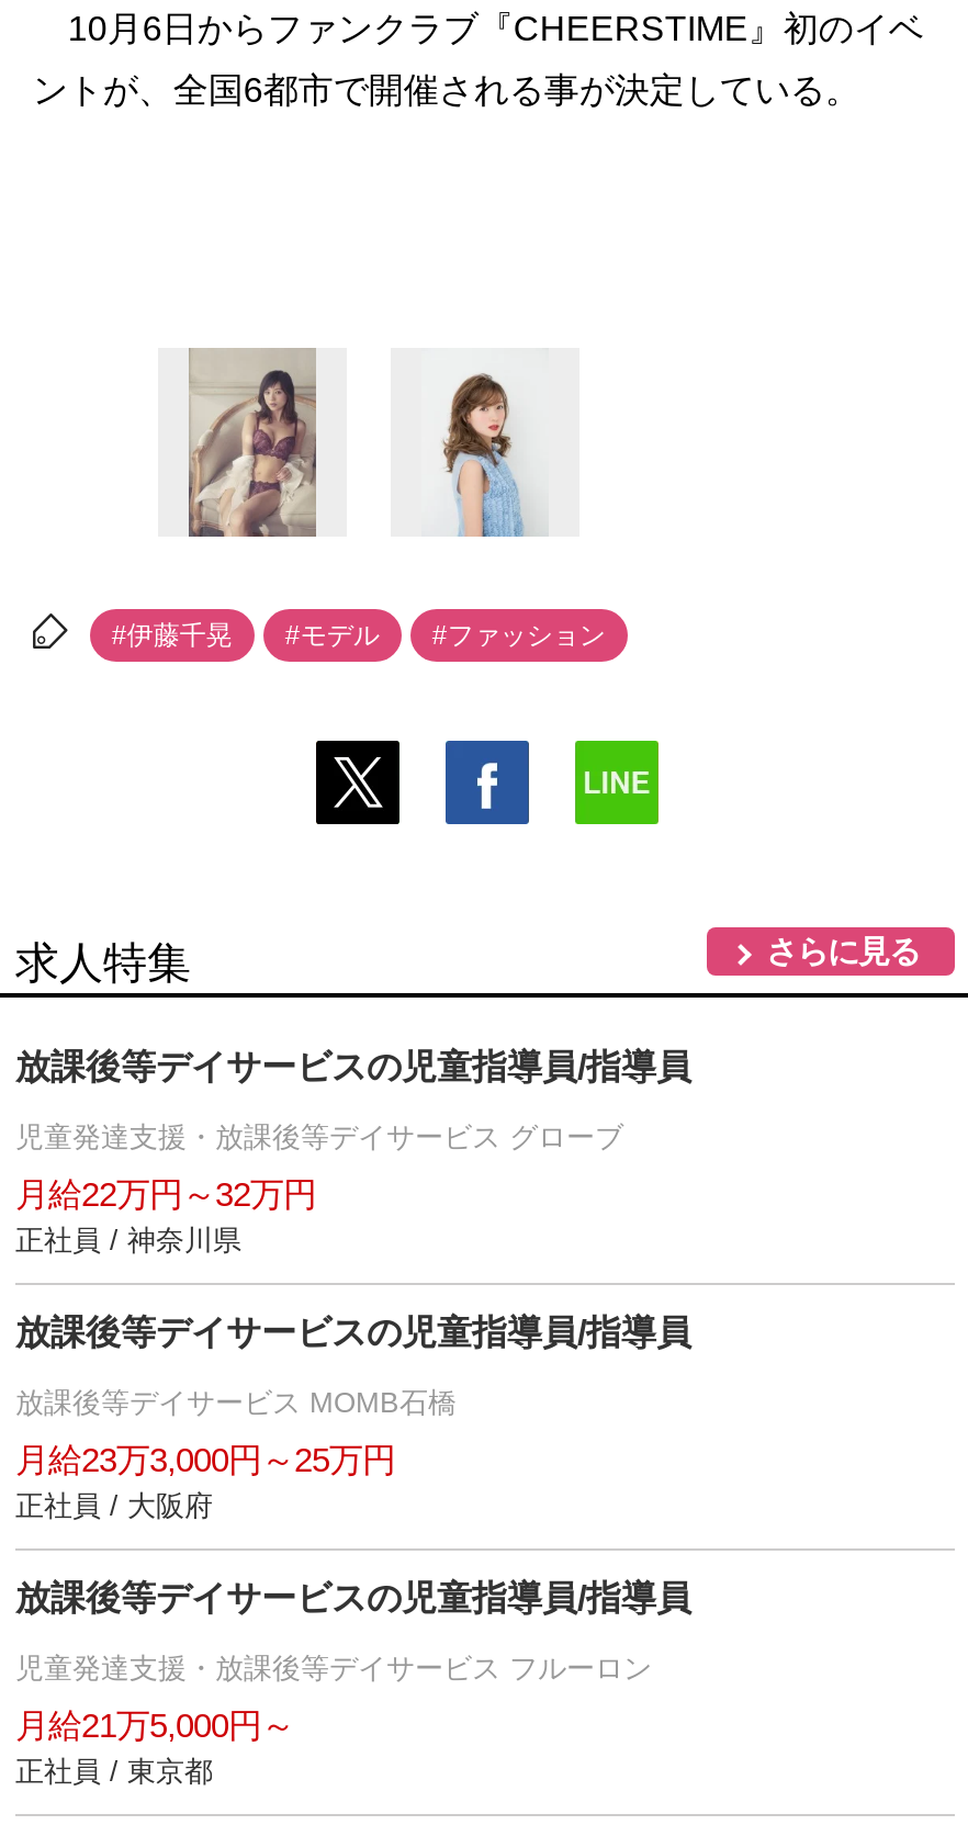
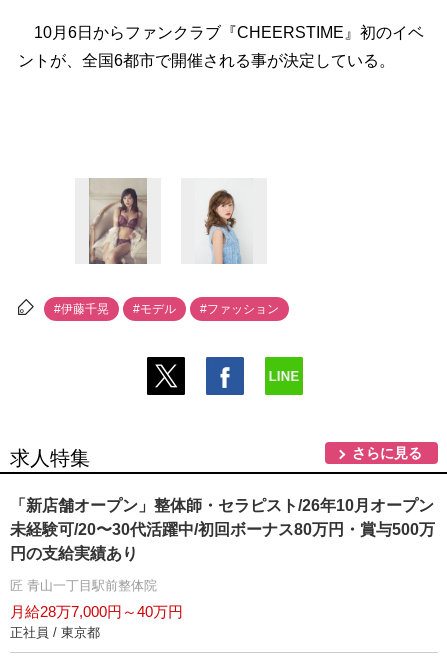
[15,1049,691,1745] 放課後等デイサービスの児童指導員/指導員 | 児童発達支援・放課後等デイサービス グローブ | 月給22万円～32万円 | 正社員 / 神奈川県 | 放課後等デイサービスの児童指導員/指導員 | 放課後等デイサービス MOMB石橋 | 月給23万3,000円～25万円 | 正社員 / 大阪府 | 放課後等デイサービスの児童指導員/指導員 | 児童発達支援・放課後等デイサービス フルーロン | 月給21万5,000円～ -> [10,497,435,620] 「新店舗オープン」整体師・セラピスト/26年10月オープン | 未経験可/20〜30代活躍中/初回ボーナス80万円・賞与500万 | 円の支給実績あり | 匠 青山一丁目駅前整体院 | 月給28万7,000円～40万円

